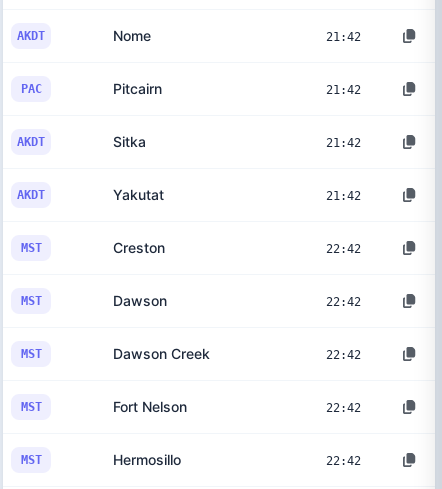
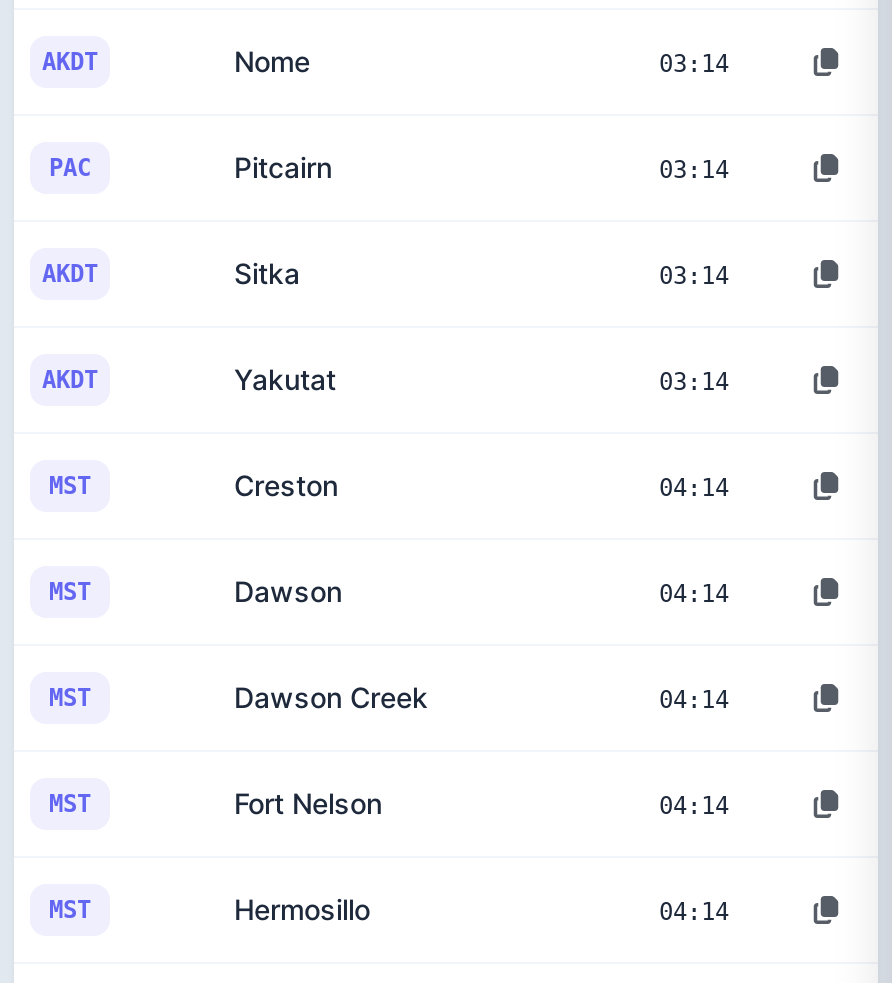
[325,30,360,44] 21:42 -> [659,50,729,78] 03:14
[325,83,360,97] 21:42 -> [659,156,729,184] 03:14
[325,136,360,150] 21:42 -> [659,262,729,290] 03:14
[325,189,360,203] 21:42 -> [659,368,729,396] 03:14
[325,242,360,256] 22:42 -> [659,474,729,502] 04:14
[325,295,360,309] 22:42 -> [659,580,729,608] 04:14
[325,348,360,362] 22:42 -> [659,686,729,714] 04:14
[325,401,360,415] 22:42 -> [659,792,729,820] 04:14
[325,454,360,468] 22:42 -> [659,898,729,926] 04:14

